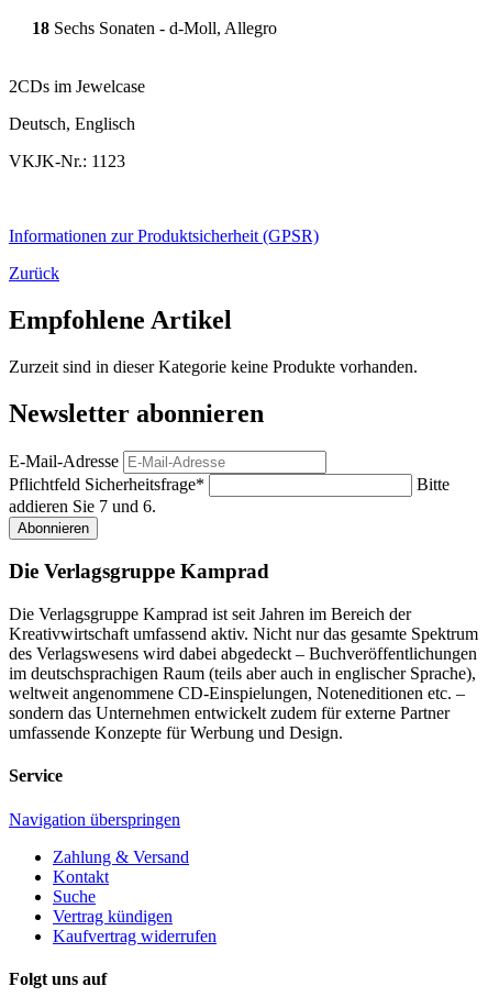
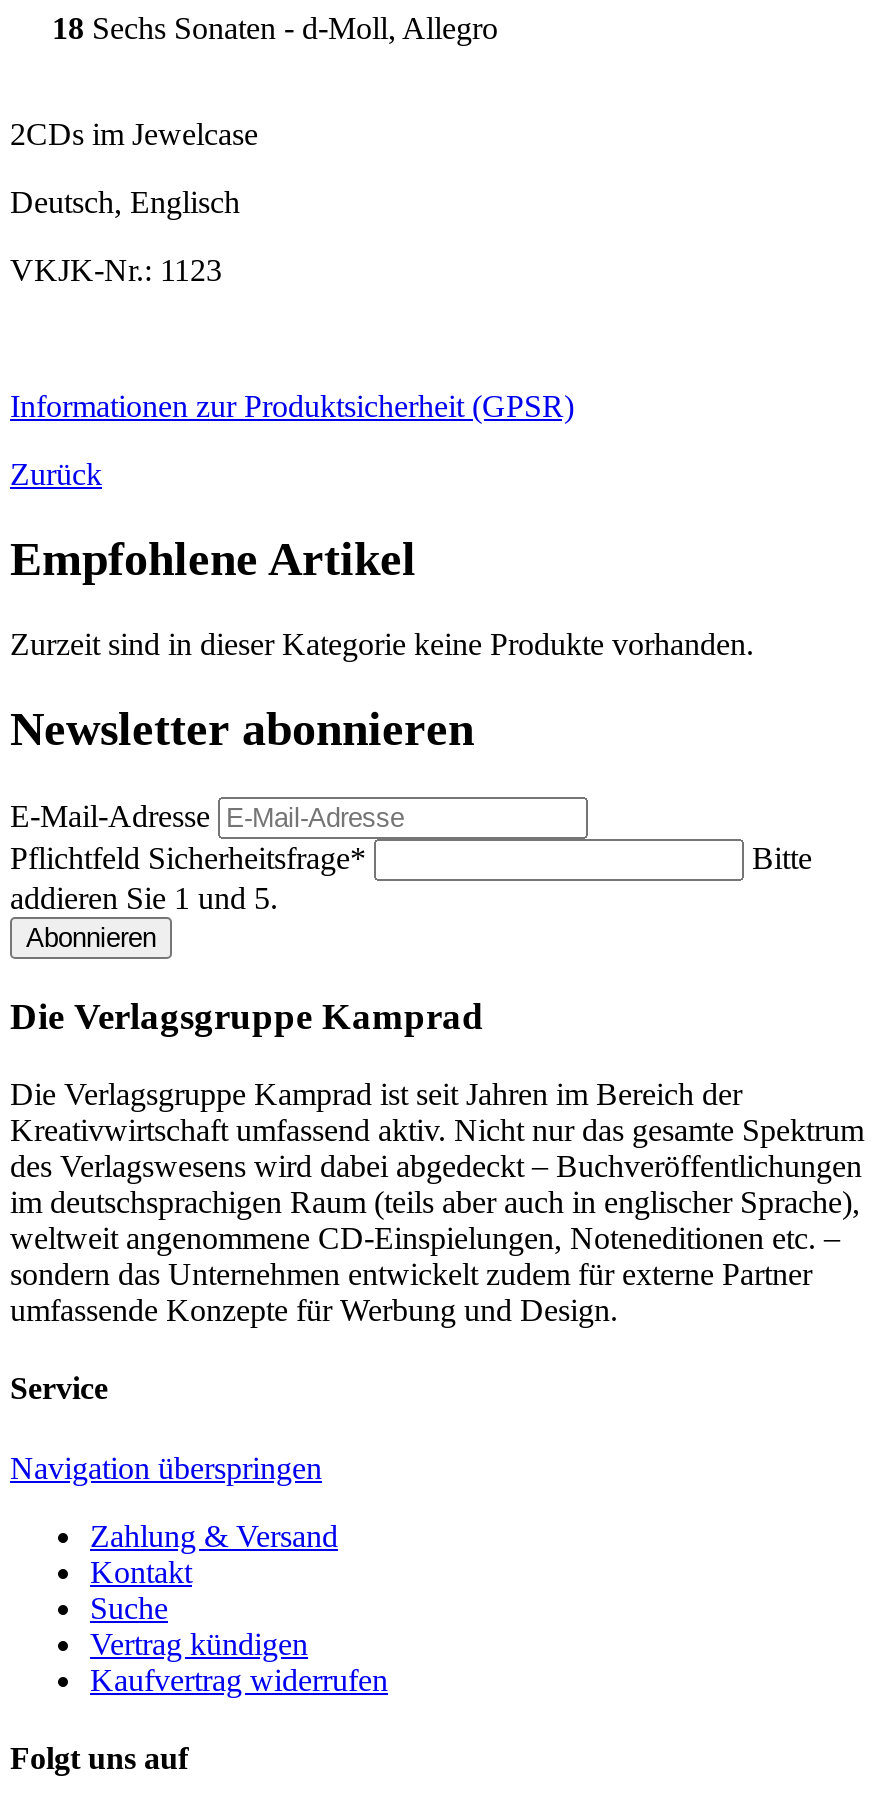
[9,497,156,515] addieren Sie 7 und 6. -> [10,880,278,914] addieren Sie 1 und 5.

